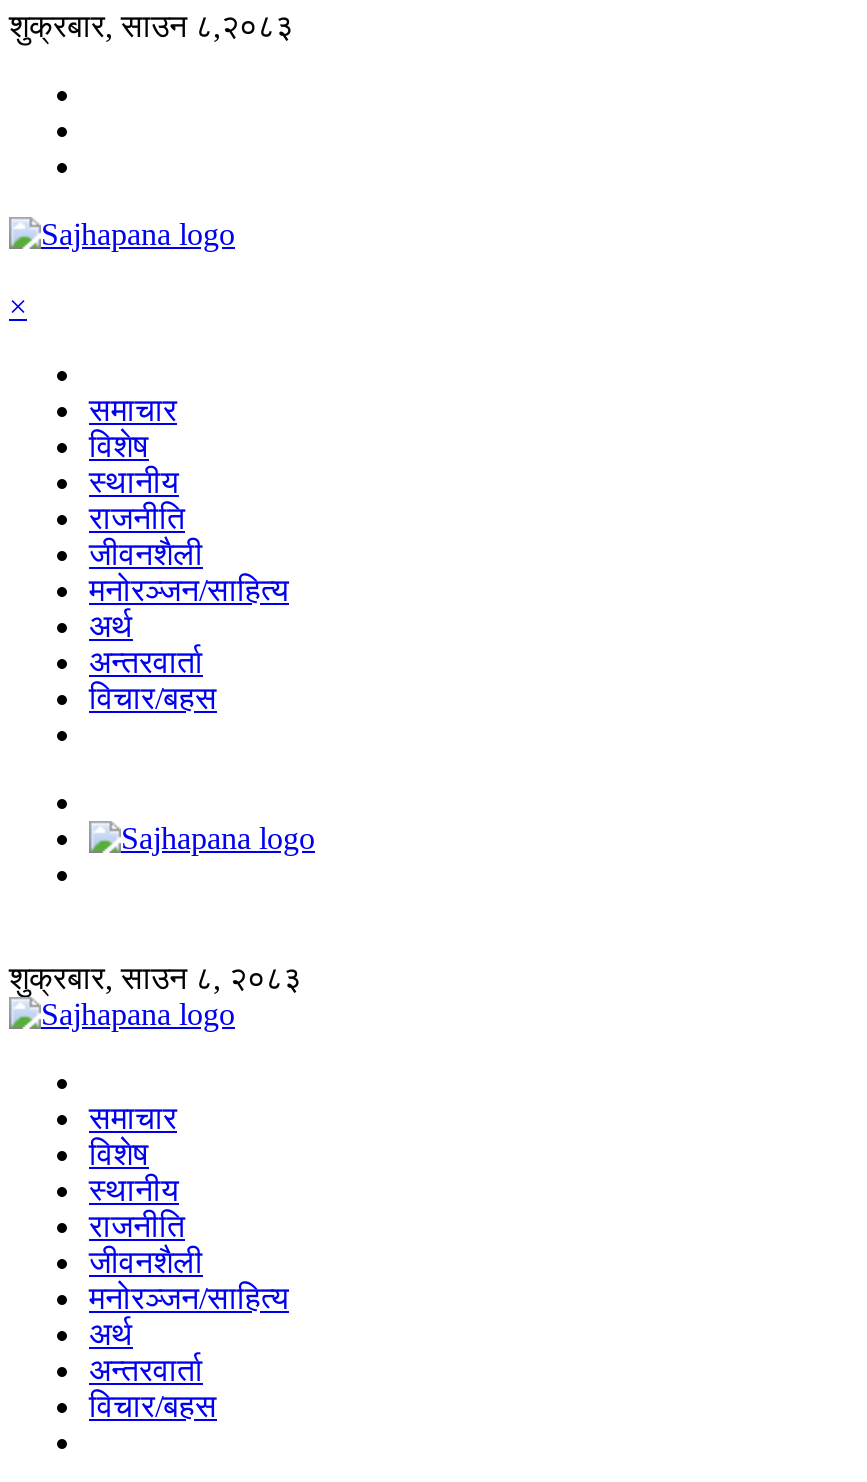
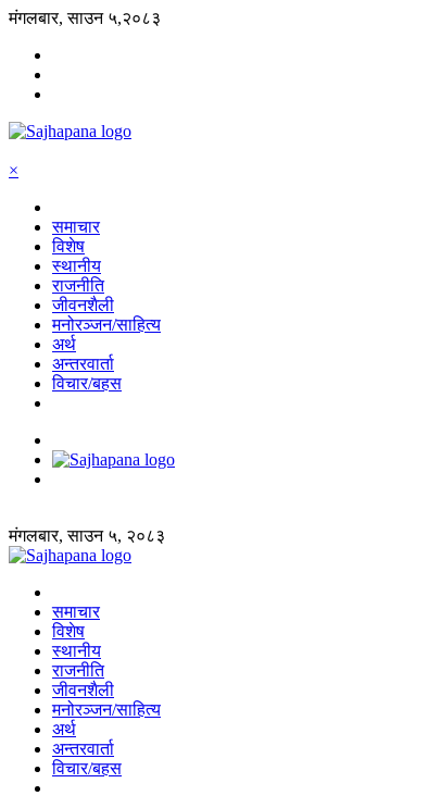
[9,9,293,43] शुक्रबार, साउन ८,२०८३ -> [9,9,161,27] मंगलबार, साउन ५,२०८३
[9,961,301,995] शुक्रबार, साउन ८, २०८३ -> [9,526,165,545] मंगलबार, साउन ५, २०८३

